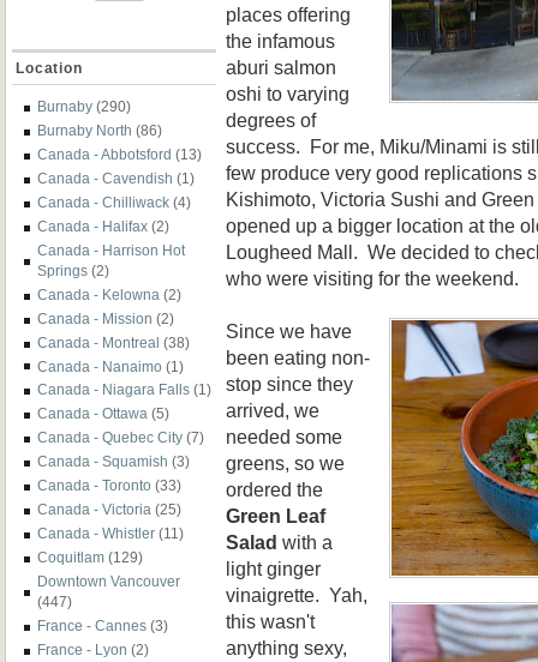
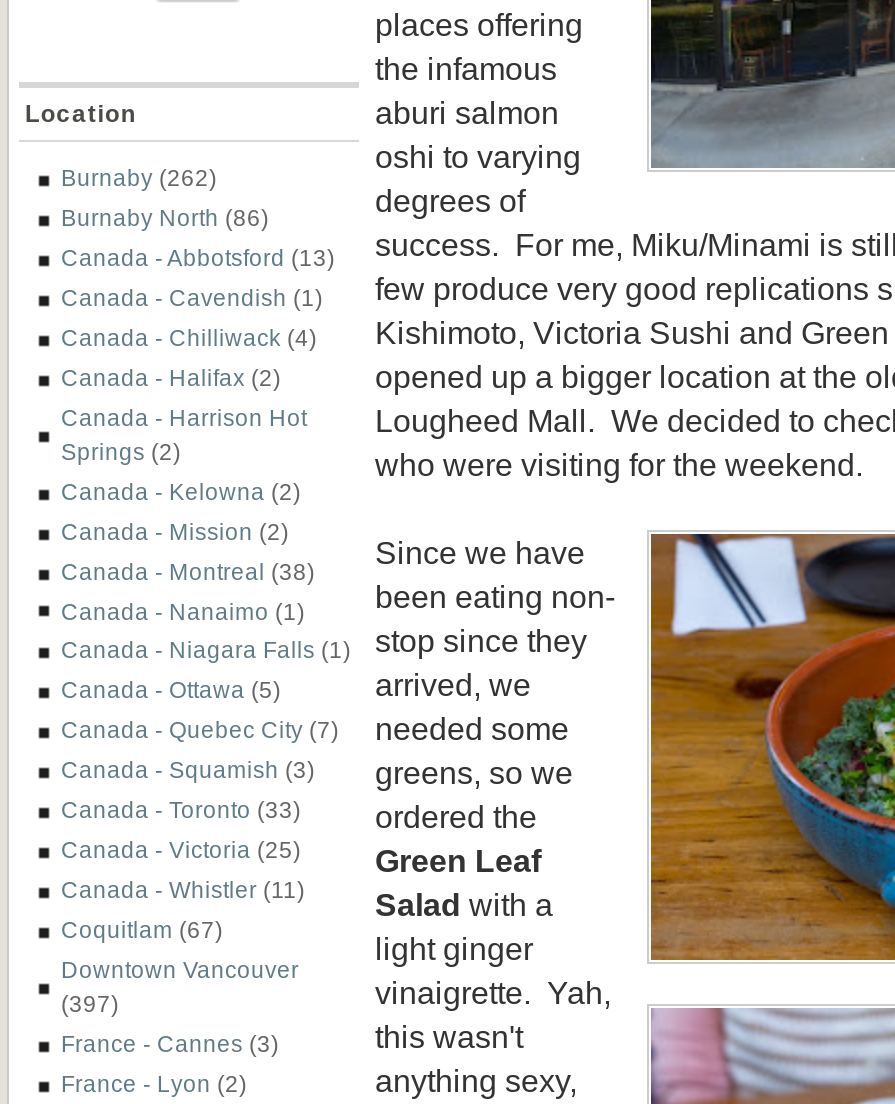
[37,99,131,114] Burnaby (290) -> [61,165,217,191] Burnaby (262)
[37,549,143,565] Coquitlam (129) -> [61,916,223,942] Coquitlam (67)
[37,593,72,609] (447) -> [61,990,119,1016] (397)

